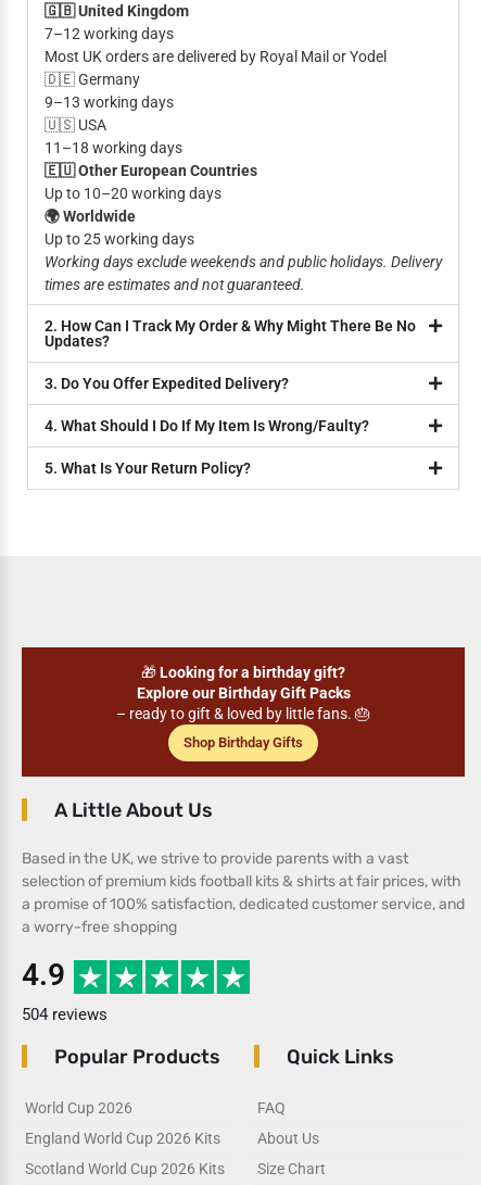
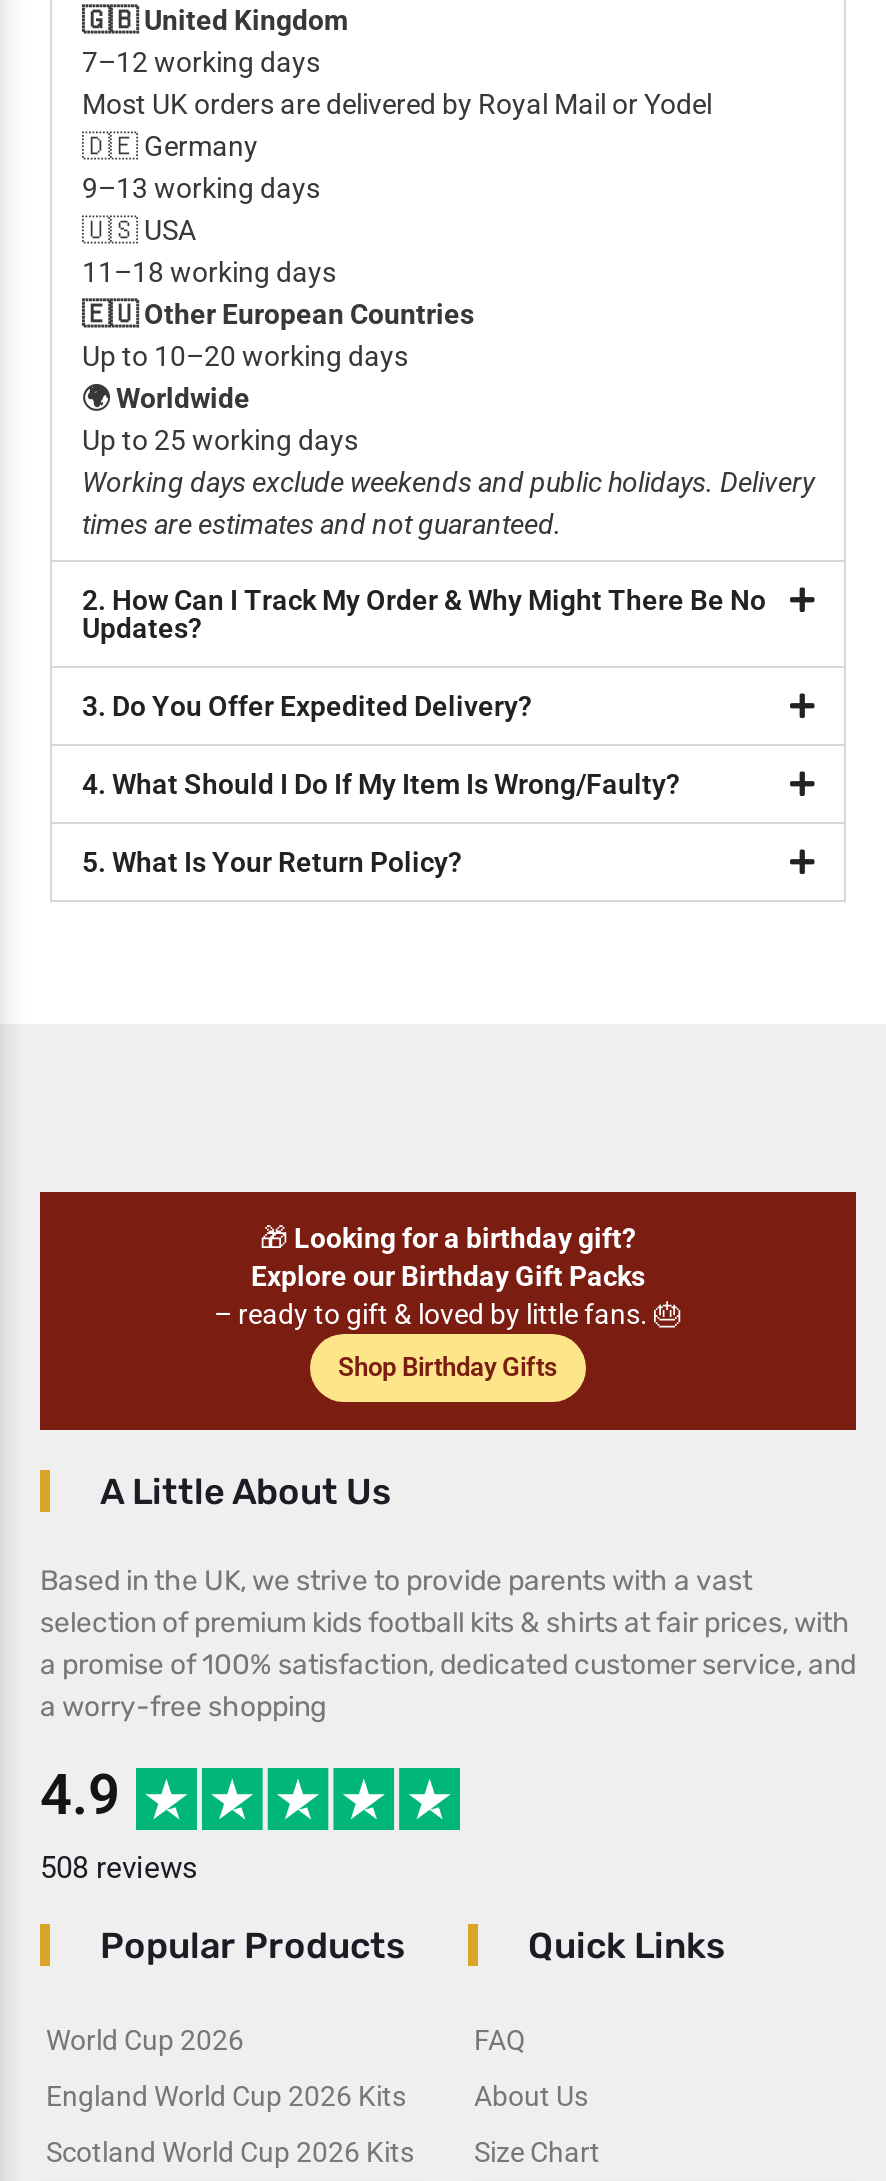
[22,1004,107,1024] 504 reviews -> [40,1850,198,1886] 508 reviews

